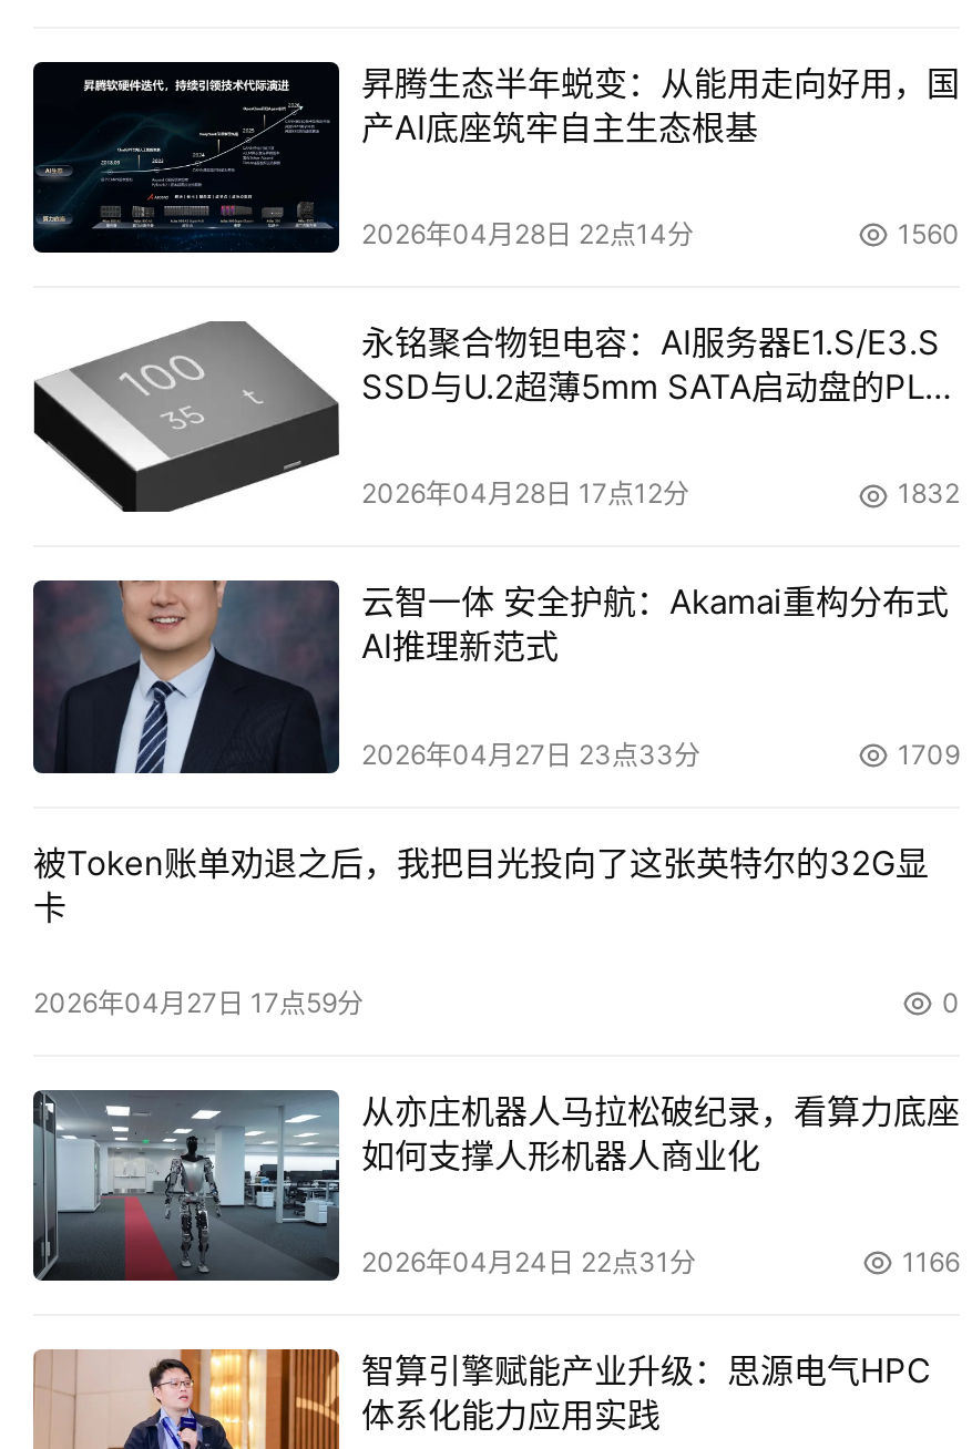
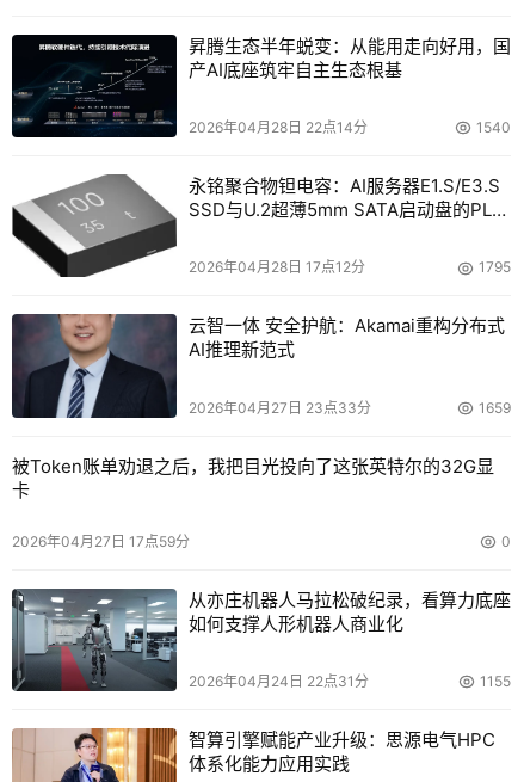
[898,218,960,251] 1560 -> [476,118,511,136] 1540
[898,477,960,510] 1832 -> [479,258,511,276] 1795
[898,737,960,770] 1709 -> [479,398,511,416] 1659
[902,1245,960,1278] 1166 -> [480,672,511,690] 1155

